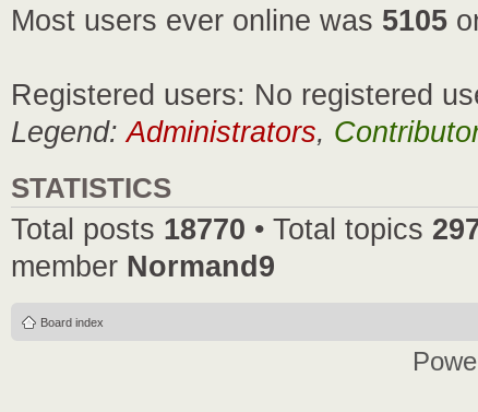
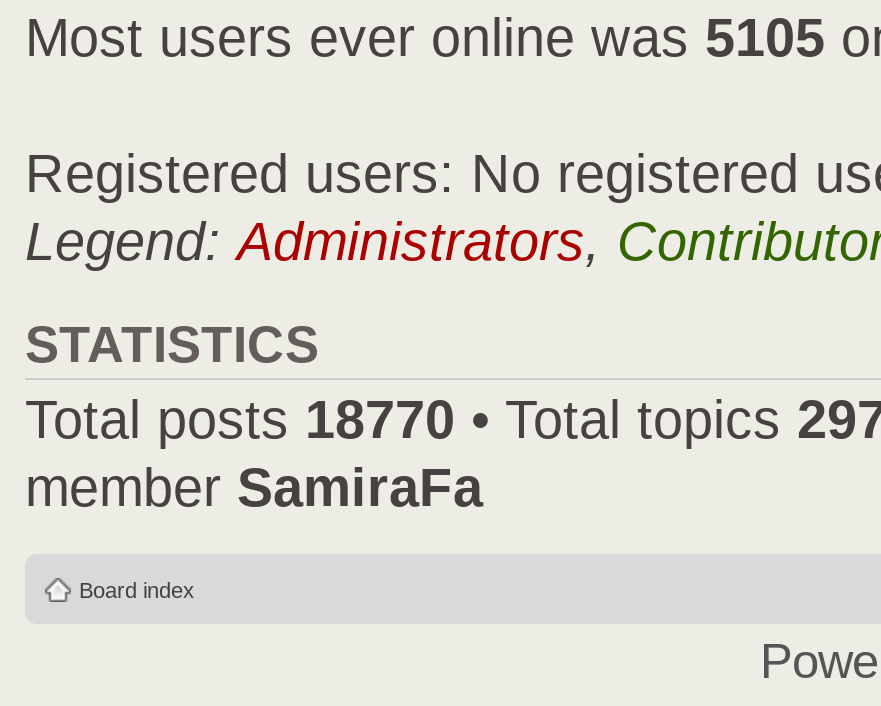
[11,250,275,282] member Normand9 -> [25,457,483,517] member SamiraFa

